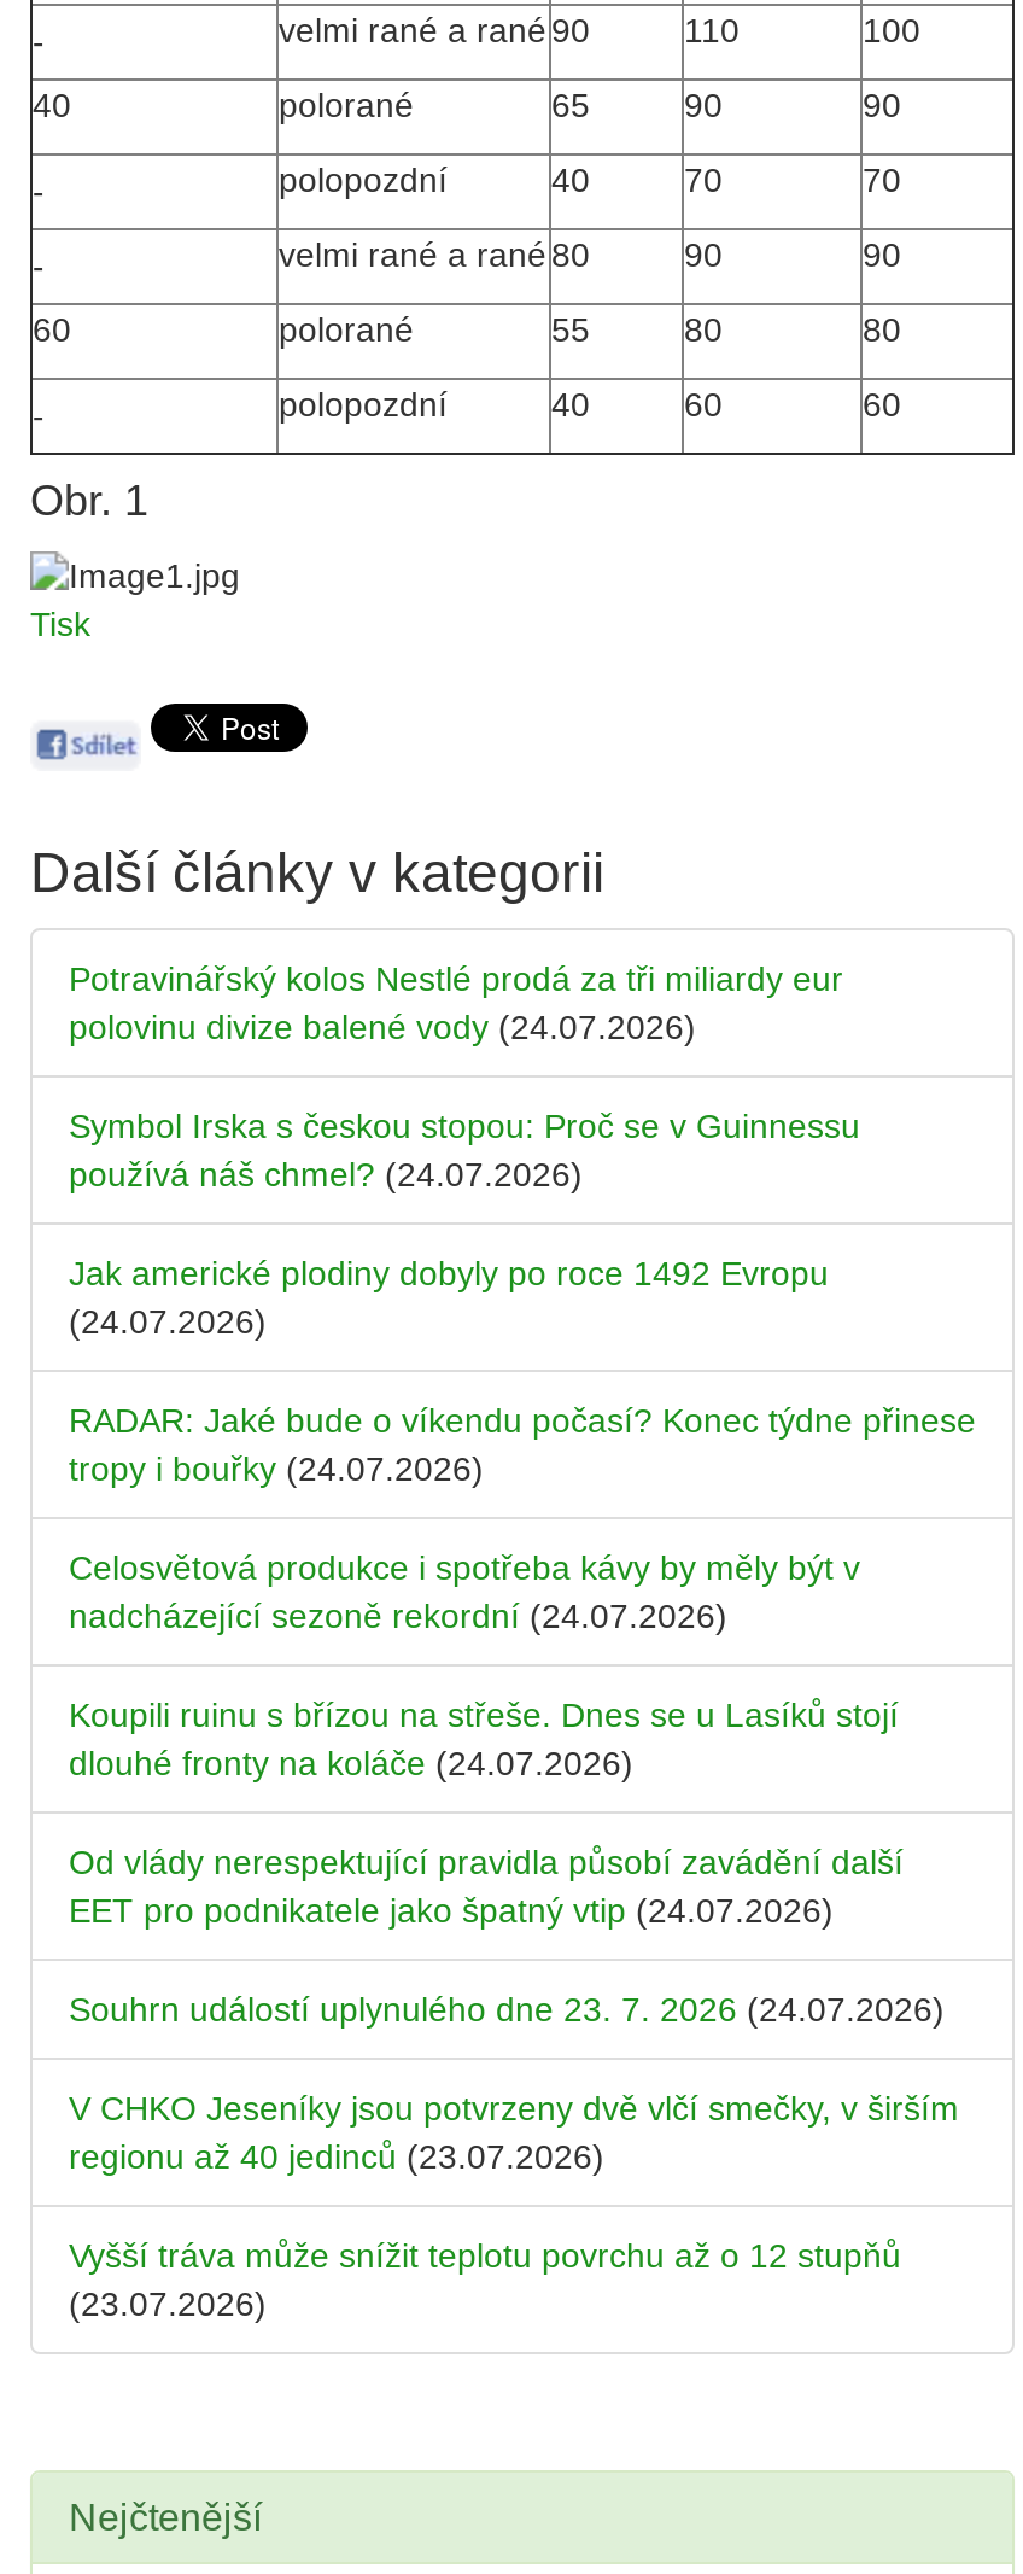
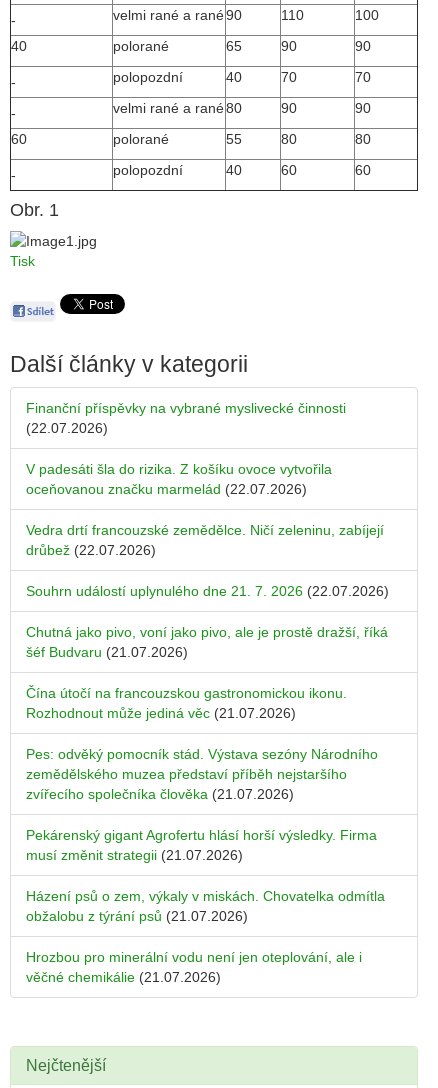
[69,958,843,1045] Potravinářský kolos Nestlé prodá za tři miliardy eur | polovinu divize balené vody (24.07.2026) -> [26,400,346,436] Finanční příspěvky na vybrané myslivecké činnosti | (22.07.2026)
[69,1106,860,1193] Symbol Irska s českou stopou: Proč se v Guinnessu | používá náš chmel? (24.07.2026) -> [26,461,332,497] V padesáti šla do rizika. Z košíku ovoce vytvořila | oceňovanou značku marmelád (22.07.2026)
[69,1253,829,1340] Jak americké plodiny dobyly po roce 1492 Evropu | (24.07.2026) -> [26,522,384,558] Vedra drtí francouzské zemědělce. Ničí zeleninu, zabíjejí | drůbež (22.07.2026)
[69,1400,976,1487] RADAR: Jaké bude o víkendu počasí? Konec týdne přinese | tropy i bouřky (24.07.2026) -> [26,583,389,599] Souhrn událostí uplynulého dne 21. 7. 2026 (22.07.2026)
[69,1547,860,1634] Celosvětová produkce i spotřeba kávy by měly být v | nadcházející sezoně rekordní (24.07.2026) -> [26,624,388,660] Chutná jako pivo, voní jako pivo, ale je prostě dražší, říká | šéf Budvaru (21.07.2026)
[69,1695,899,1781] Koupili ruinu s břízou na střeše. Dnes se u Lasíků stojí | dlouhé fronty na koláče (24.07.2026) -> [26,685,347,721] Čína útočí na francouzskou gastronomickou ikonu. | Rozhodnout může jediná věc (21.07.2026)
[69,1842,904,1929] Od vlády nerespektující pravidla působí zavádění další | EET pro podnikatele jako špatný vtip (24.07.2026) -> [26,746,378,802] Pes: odvěký pomocník stád. Výstava sezóny Národního | zemědělského muzea představí příběh nejstaršího | zvířecího společníka člověka (21.07.2026)
[69,1989,945,2028] Souhrn událostí uplynulého dne 23. 7. 2026 (24.07.2026) -> [26,827,377,863] Pekárenský gigant Agrofertu hlásí horší výsledky. Firma | musí změnit strategii (21.07.2026)
[69,2088,959,2175] V CHKO Jeseníky jsou potvrzeny dvě vlčí smečky, v širším | regionu až 40 jedinců (23.07.2026) -> [26,888,385,924] Házení psů o zem, výkaly v miskách. Chovatelka odmítla | obžalobu z týrání psů (21.07.2026)
[69,2235,901,2322] Vyšší tráva může snížit teplotu povrchu až o 12 stupňů | (23.07.2026) -> [26,949,362,985] Hrozbou pro minerální vodu není jen oteplování, ale i | věčné chemikálie (21.07.2026)

